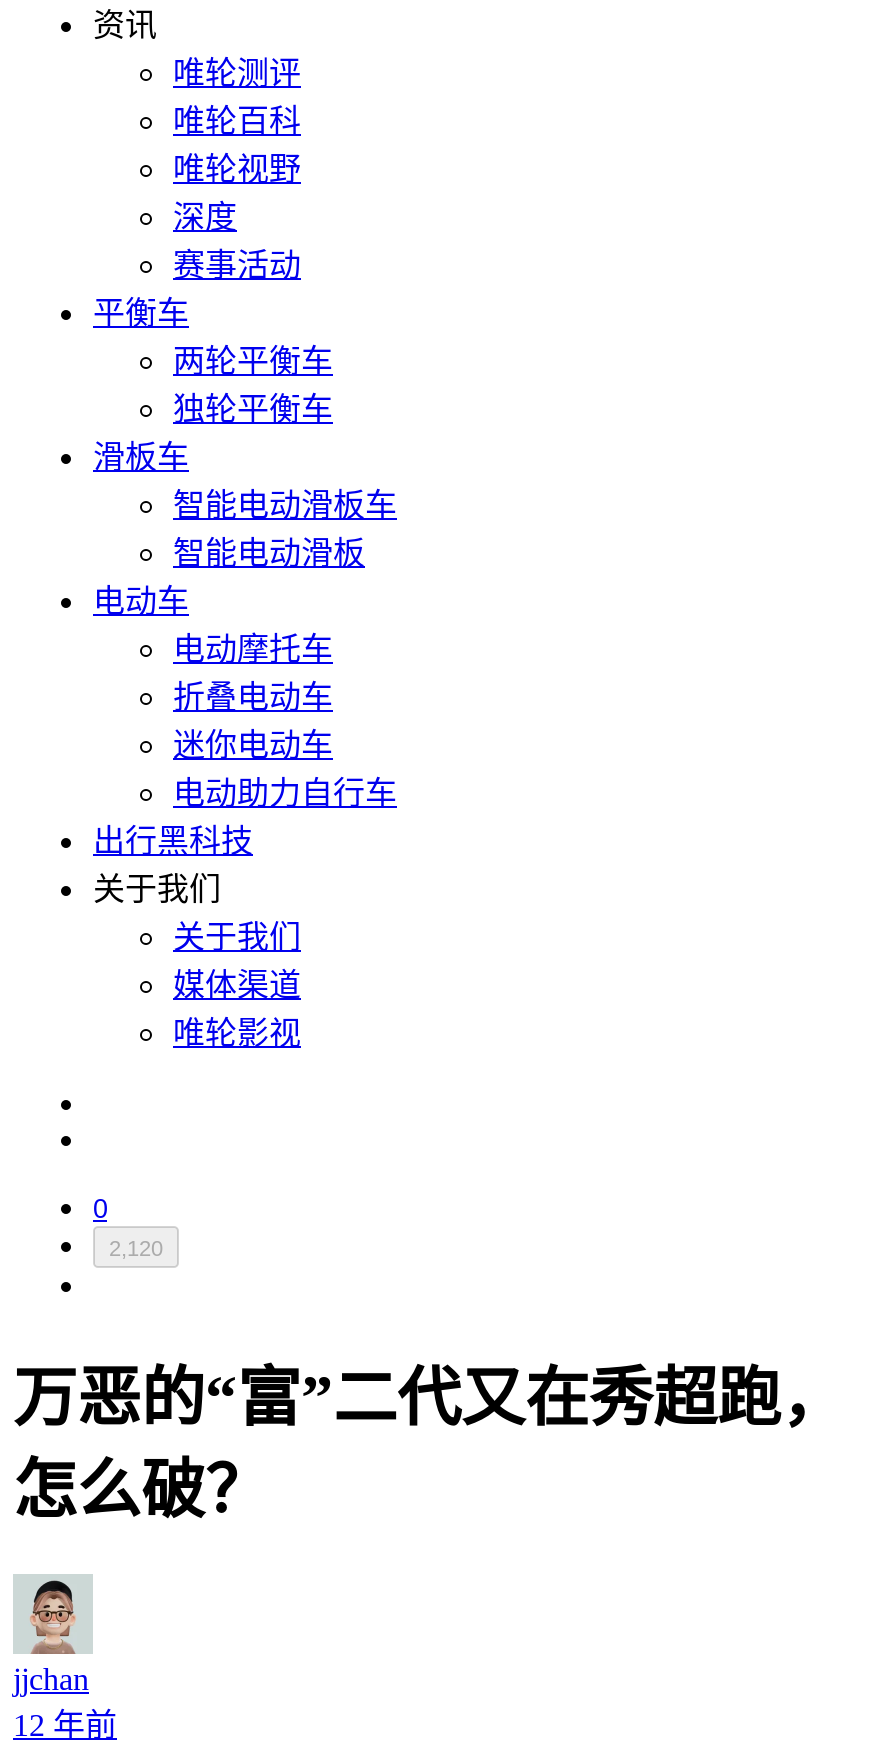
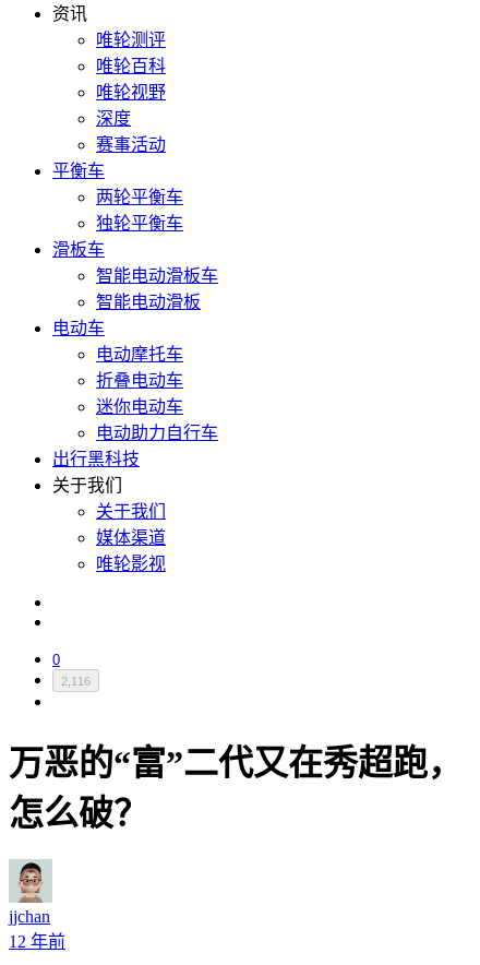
[109,1236,163,1260] 2,120 -> [61,675,91,688] 2,116

